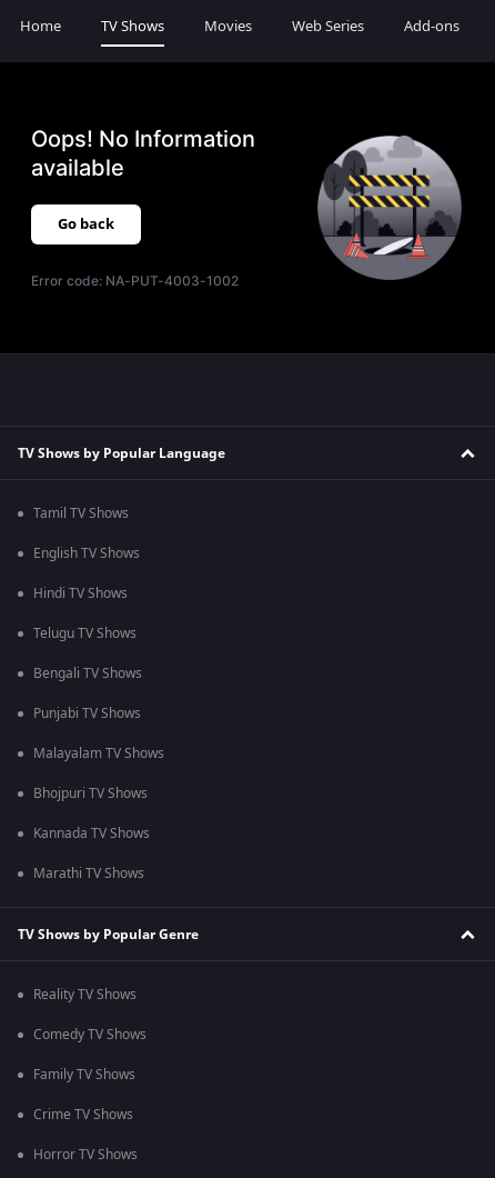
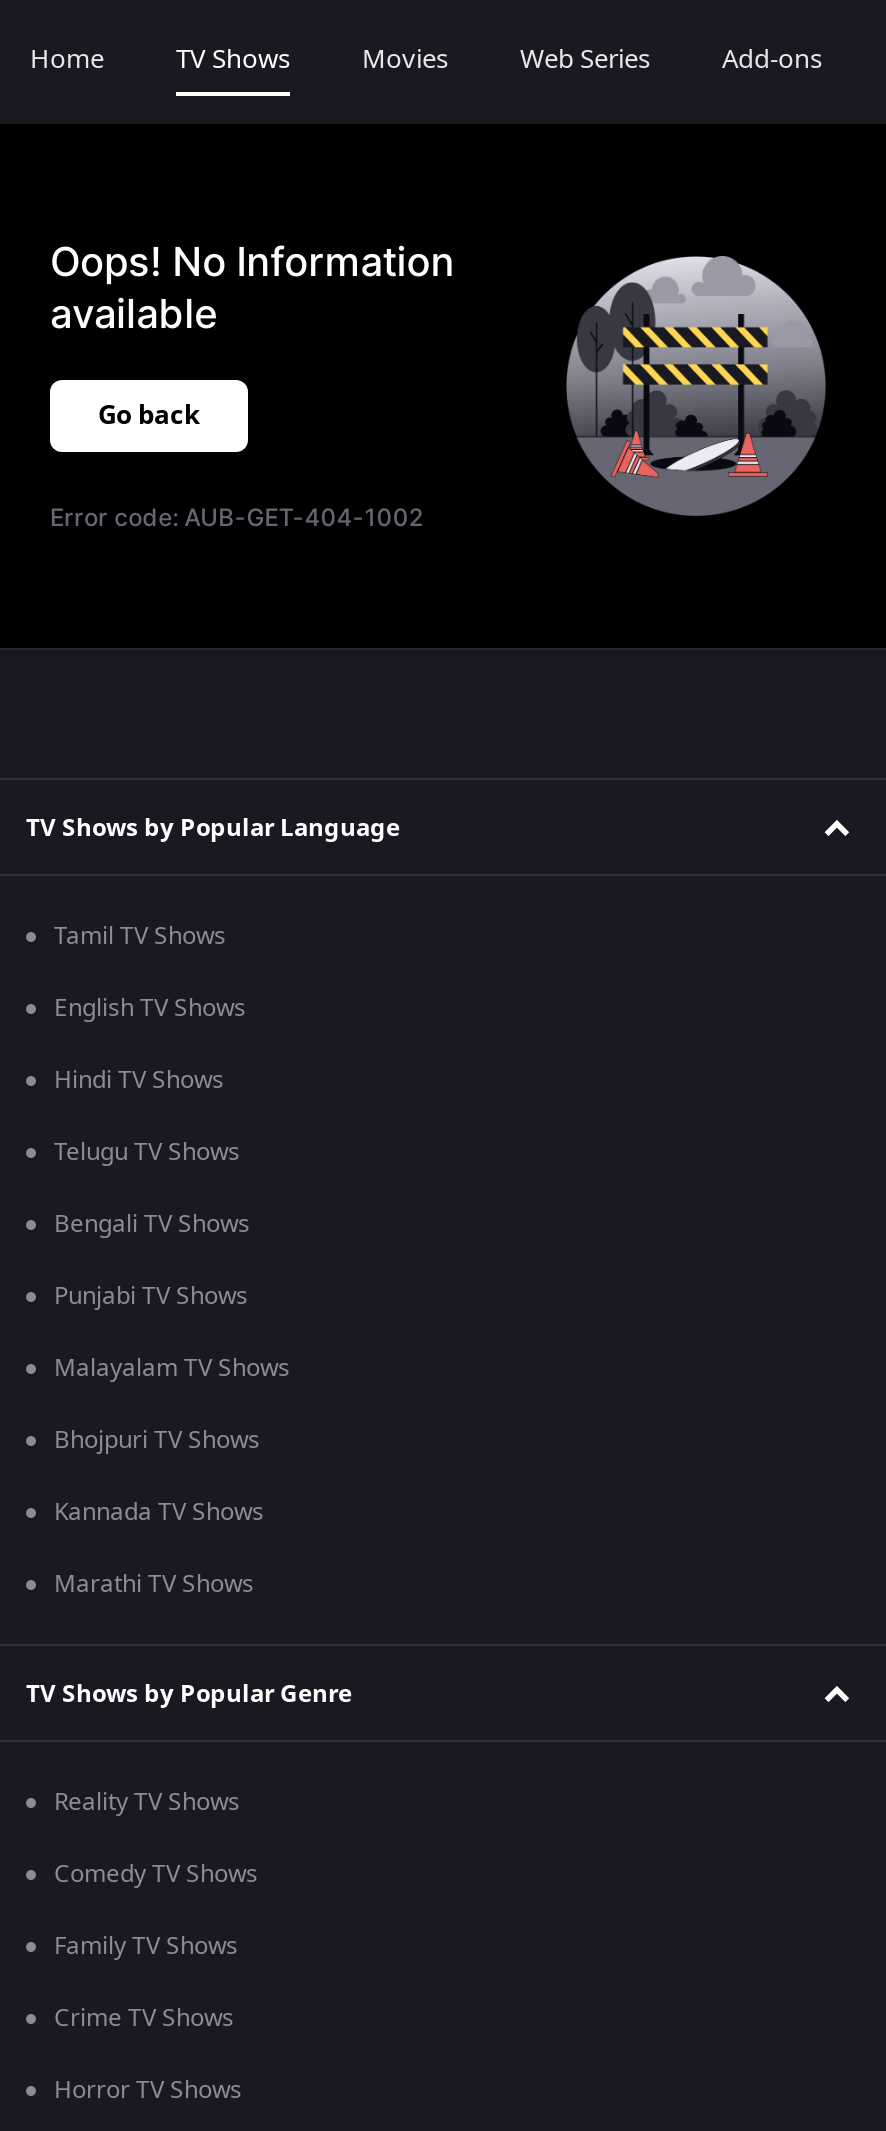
[31,272,239,289] Error code: NA-PUT-4003-1002 -> [50,502,423,532] Error code: AUB-GET-404-1002

